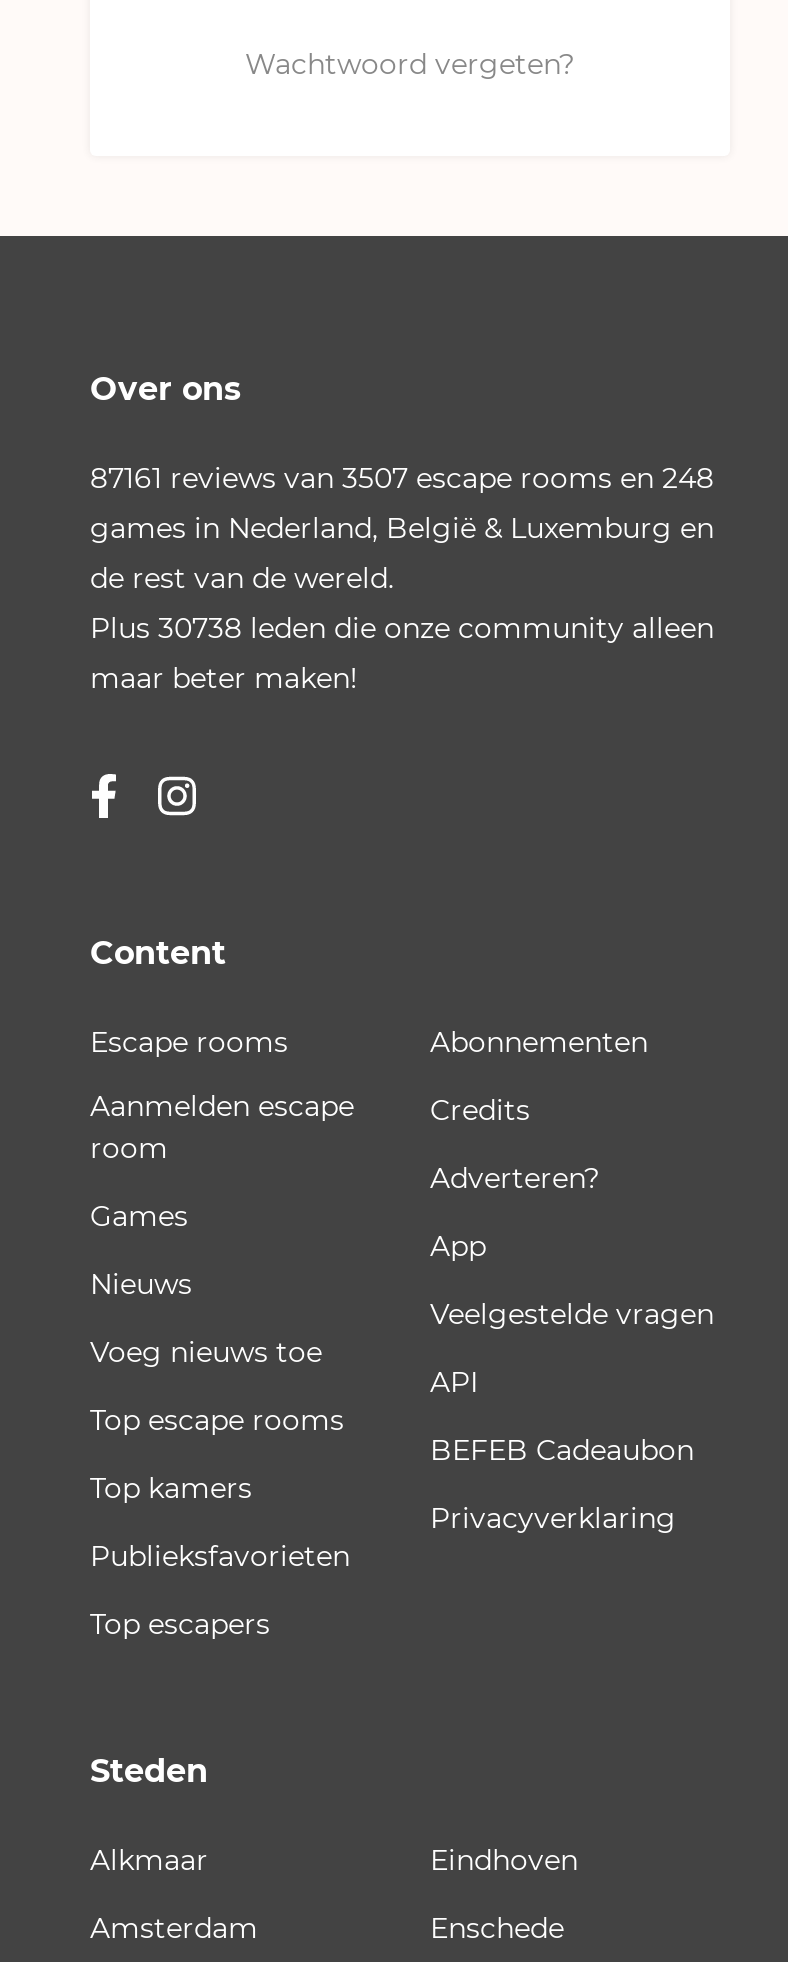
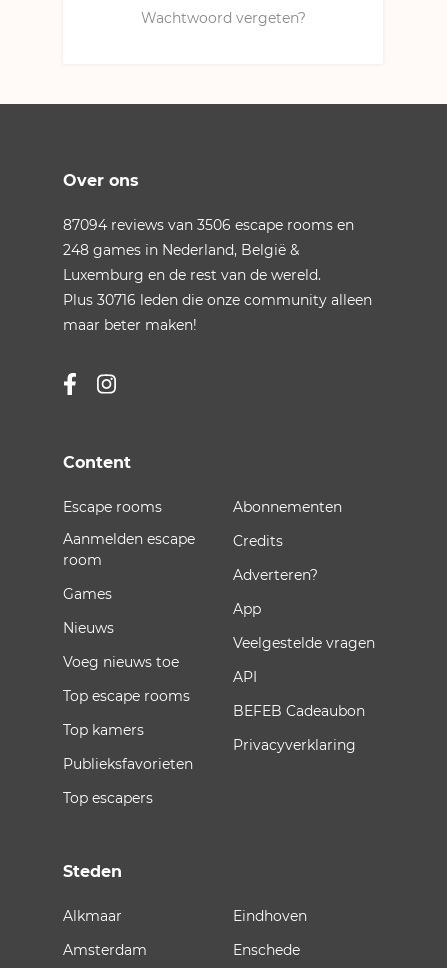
[90,460,714,646] 87161 reviews van 3507 escape rooms en 248 | games in Nederland, België & Luxemburg en | de rest van de wereld. | Plus 30738 leden die onze community alleen -> [63,216,372,309] 87094 reviews van 3506 escape rooms en | 248 games in Nederland, België & | Luxemburg en de rest van de wereld. | Plus 30716 leden die onze community alleen

